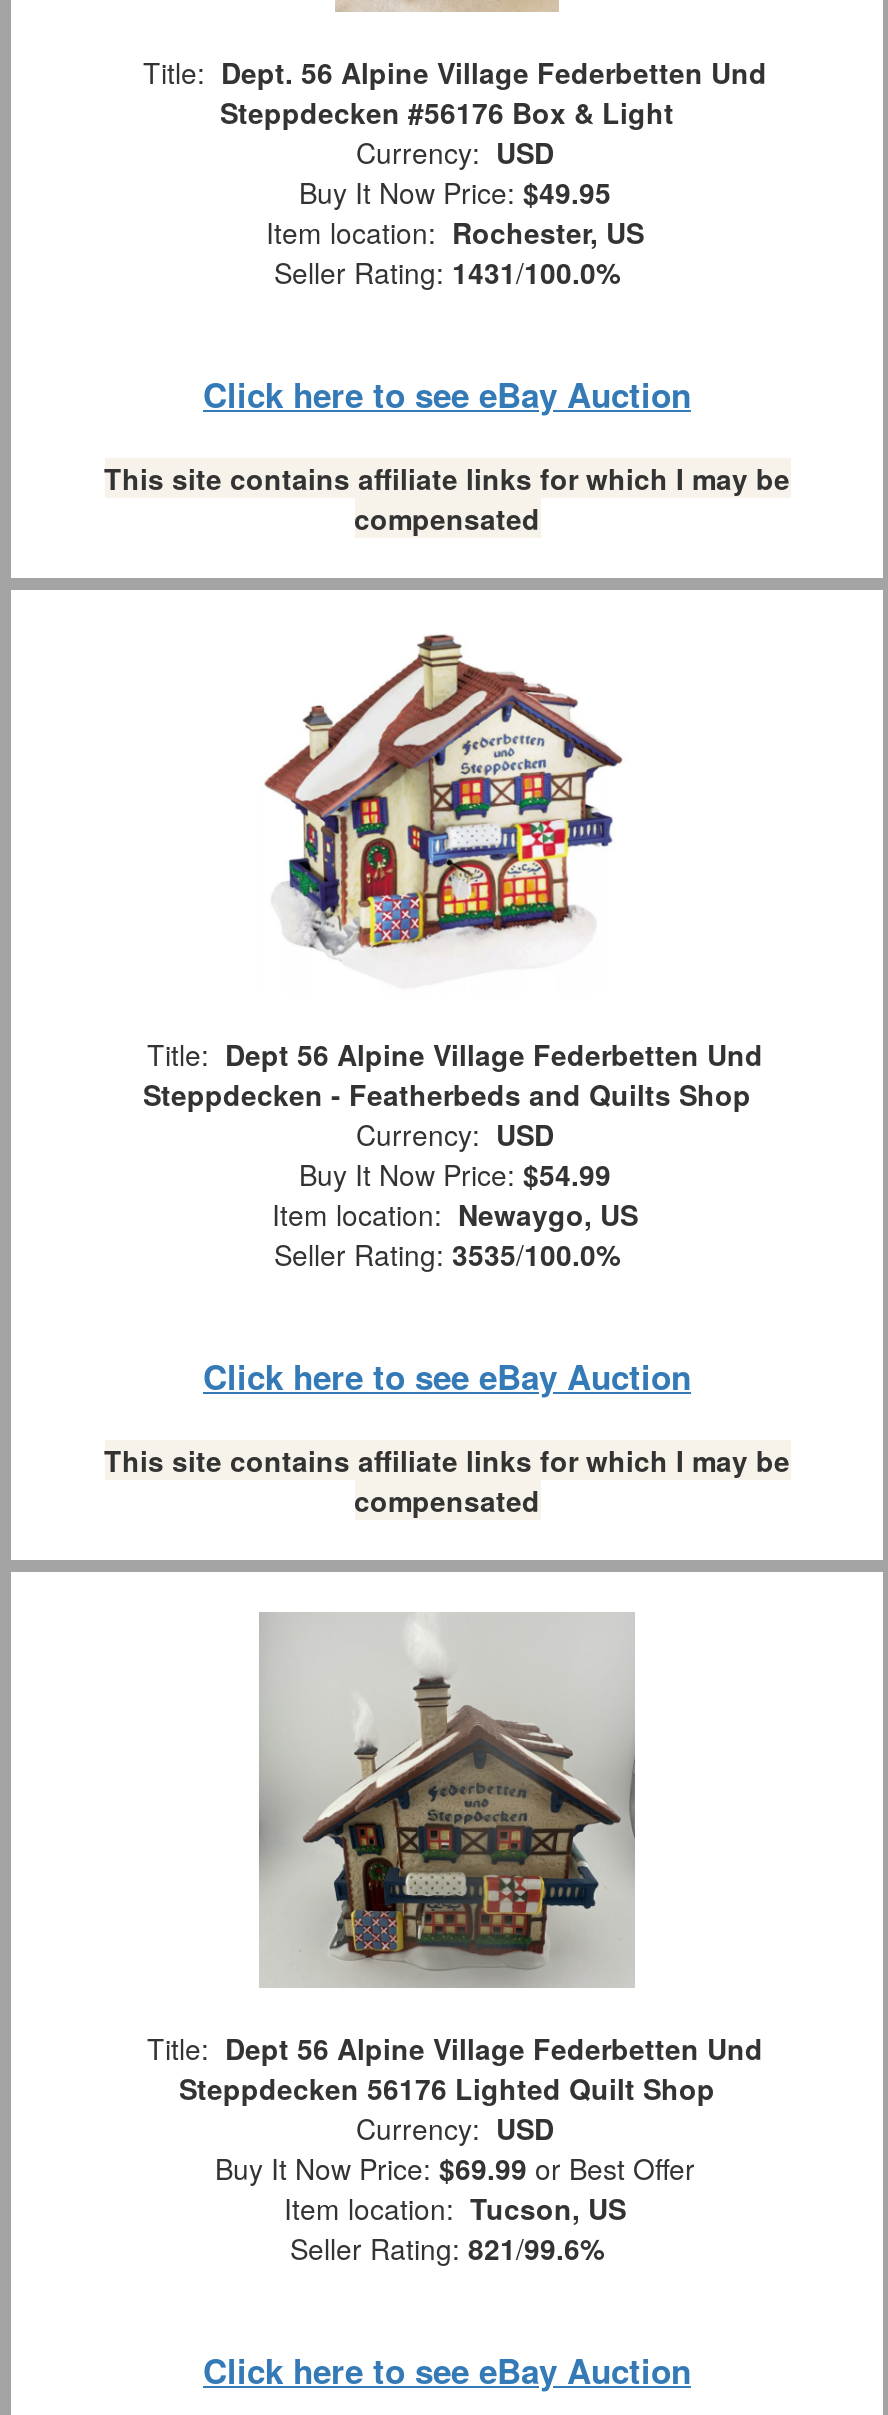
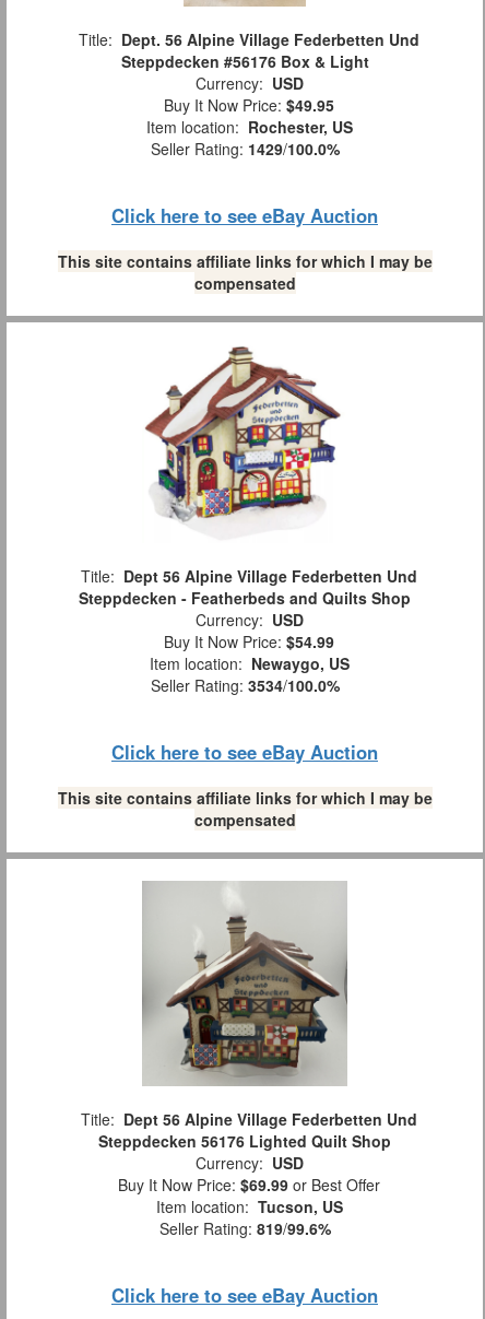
[274,252,620,292] Seller Rating: 1431/100.0% -> [150,138,339,160] Seller Rating: 1429/100.0%
[274,1234,620,1274] Seller Rating: 3535/100.0% -> [150,674,339,696] Seller Rating: 3534/100.0%
[290,2228,604,2268] Seller Rating: 821/99.6% -> [159,1217,330,1239] Seller Rating: 819/99.6%

